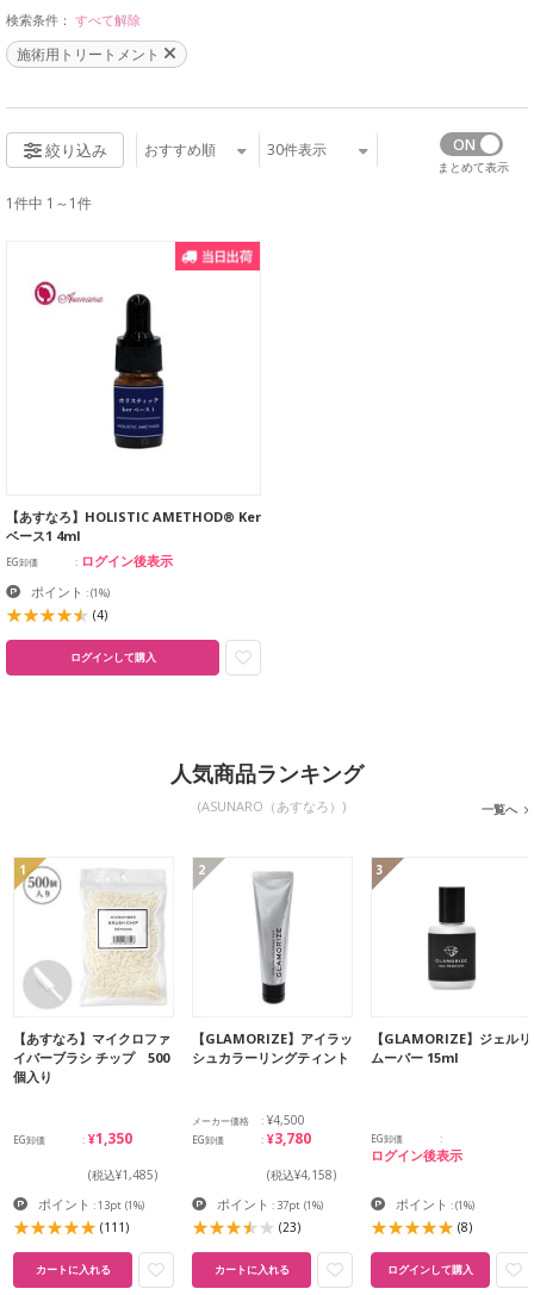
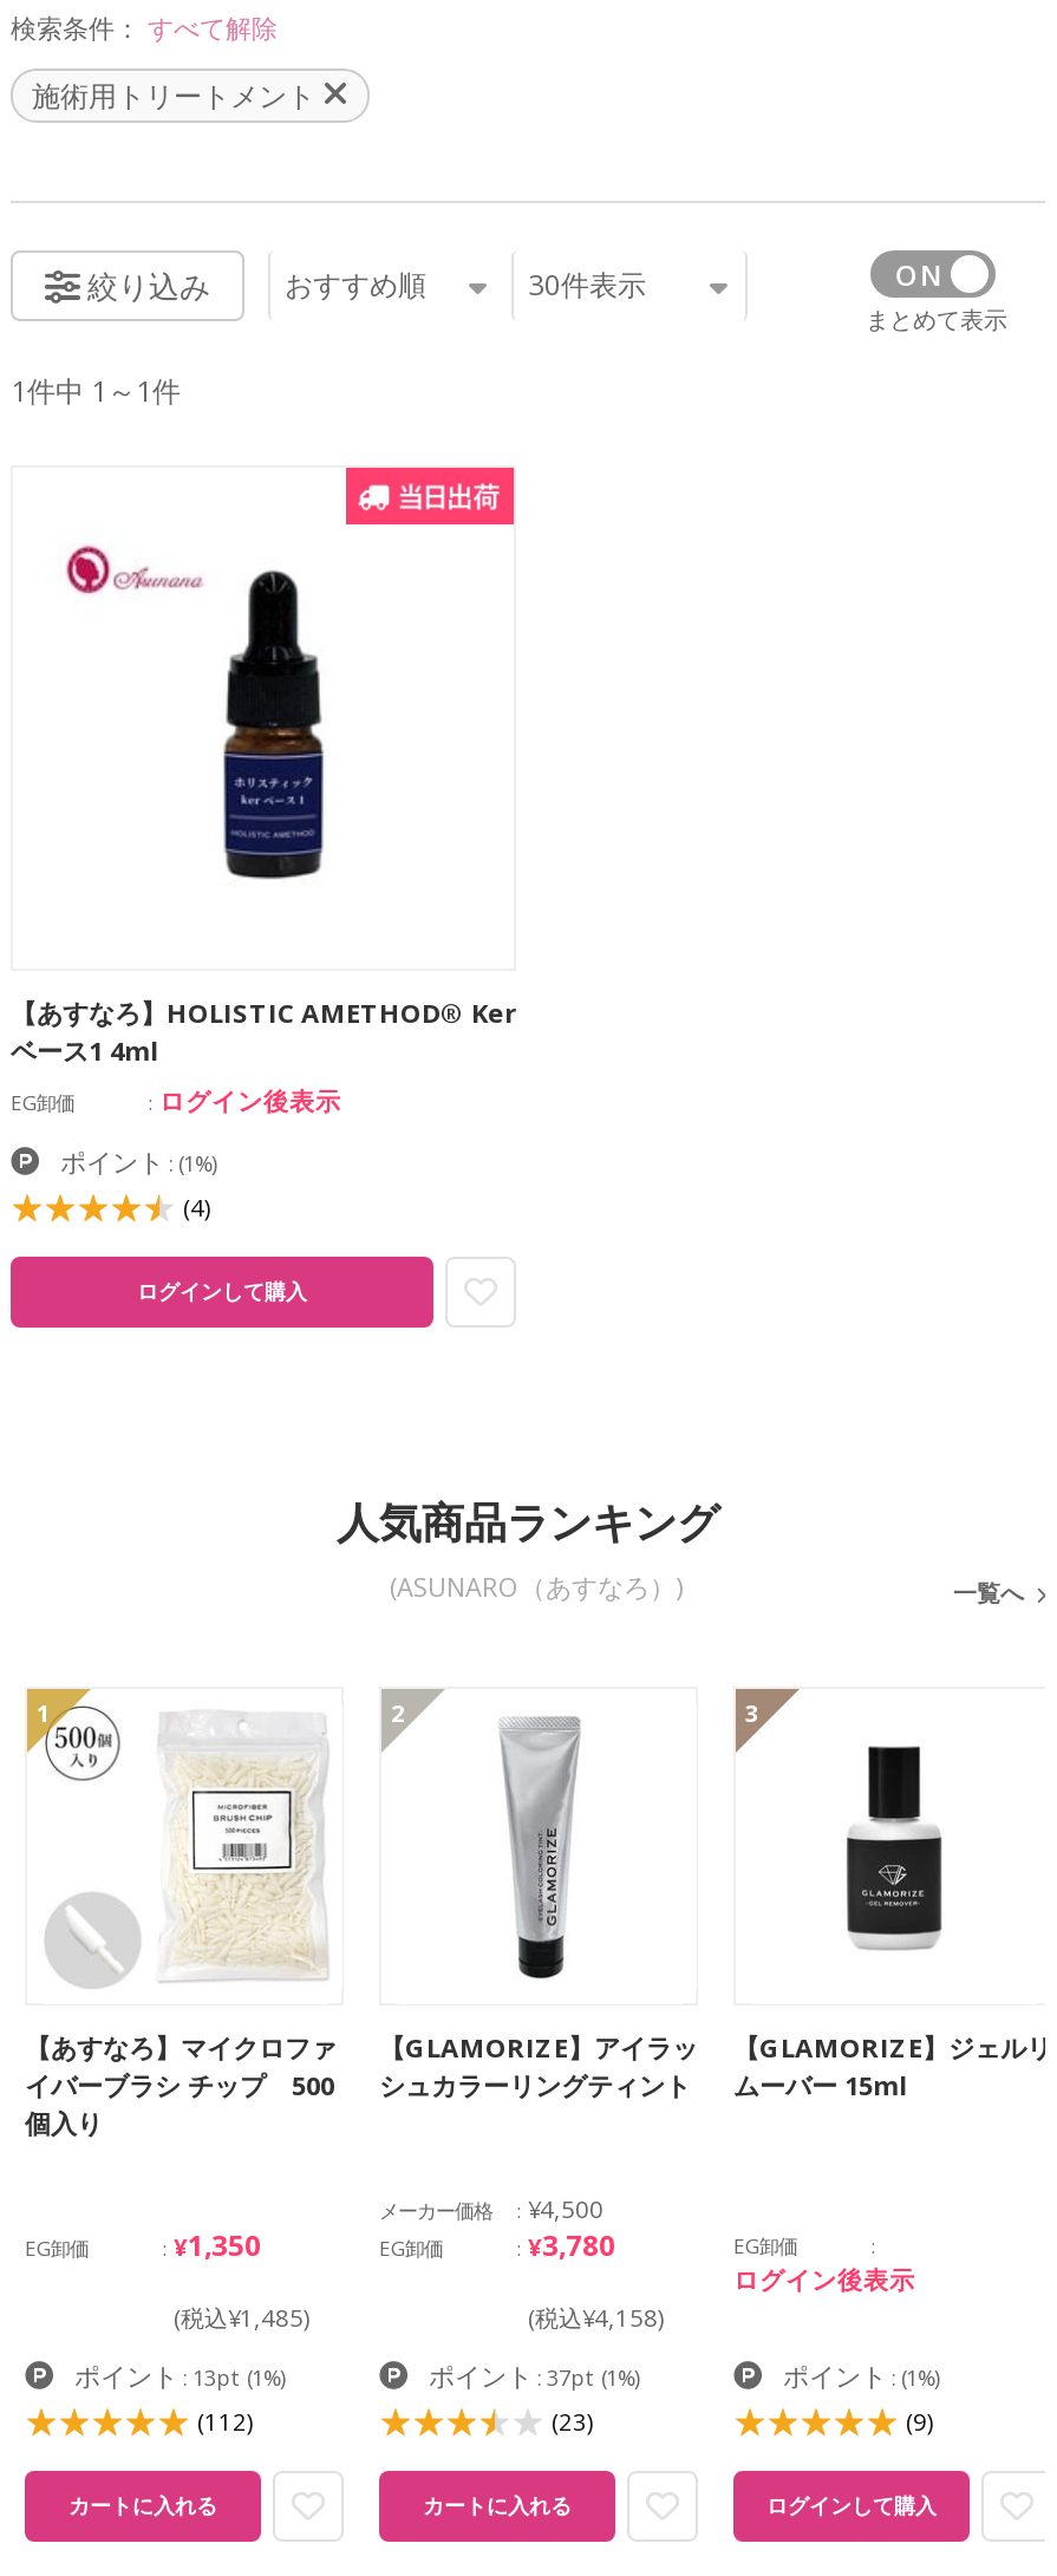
[100,1219,129,1236] (111) -> [197,2405,254,2438] (112)
[458,1219,472,1236] (8) -> [906,2405,934,2438] (9)

